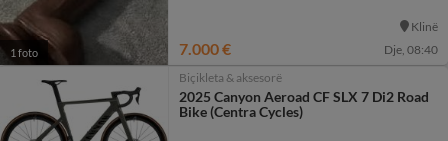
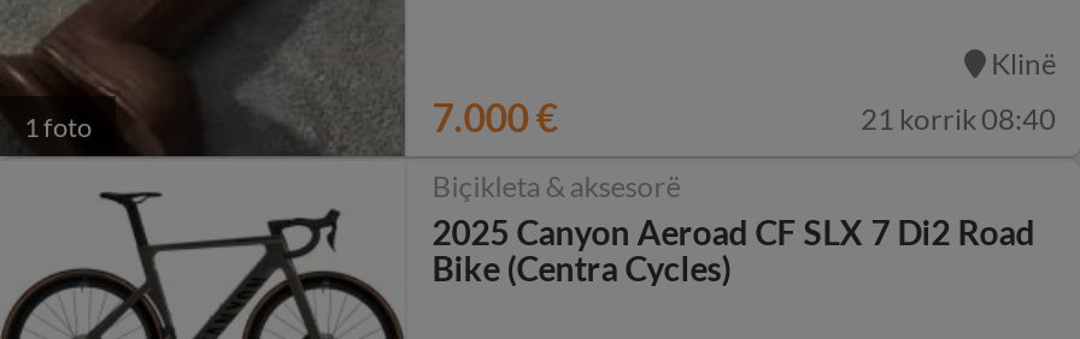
[382,42,438,57] Dje, 08:40 -> [856,100,1056,136] 21 korrik 08:40

